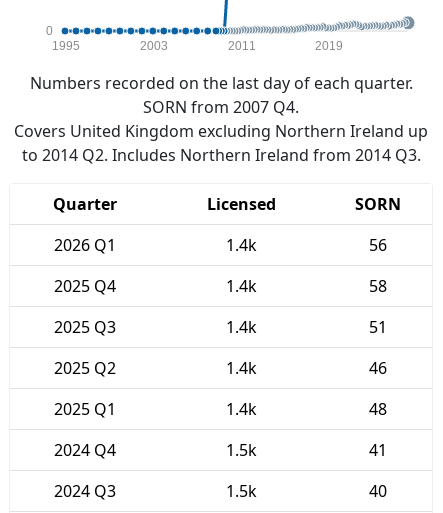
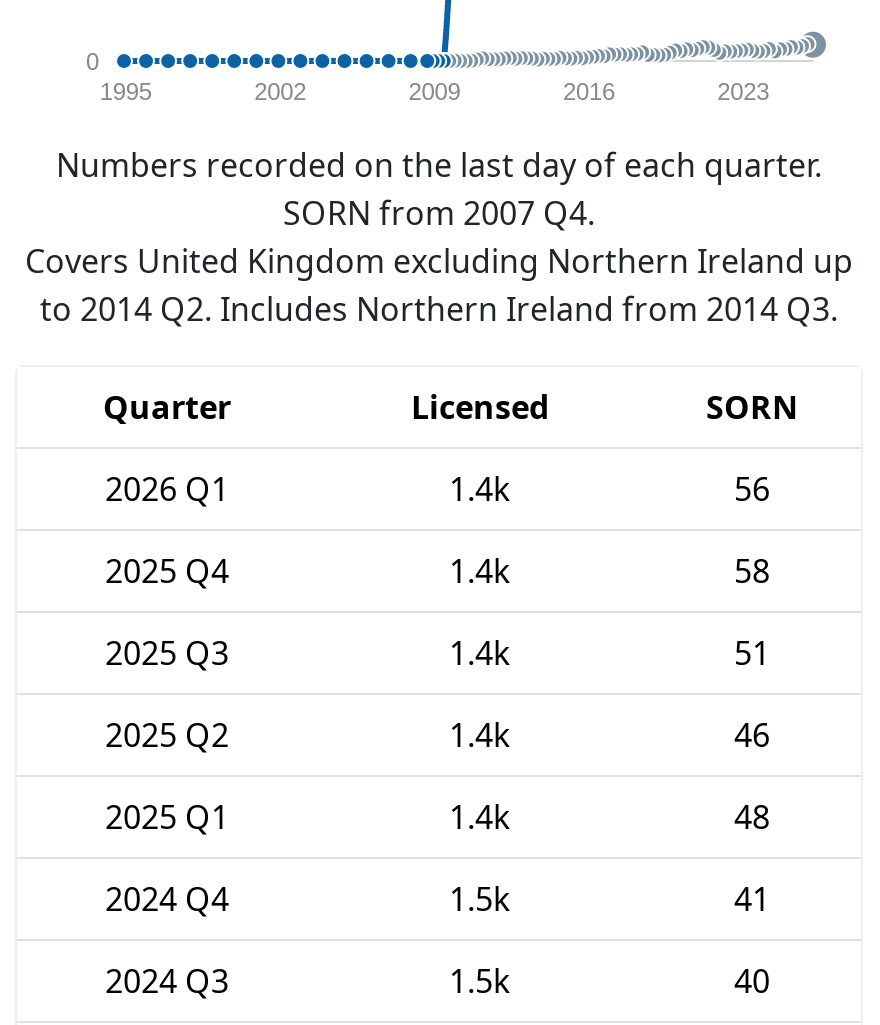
[140,39,343,53] 2003 | 2011 | 2019 -> [254,77,769,104] 2002 | 2009 | 2016 | 2023

